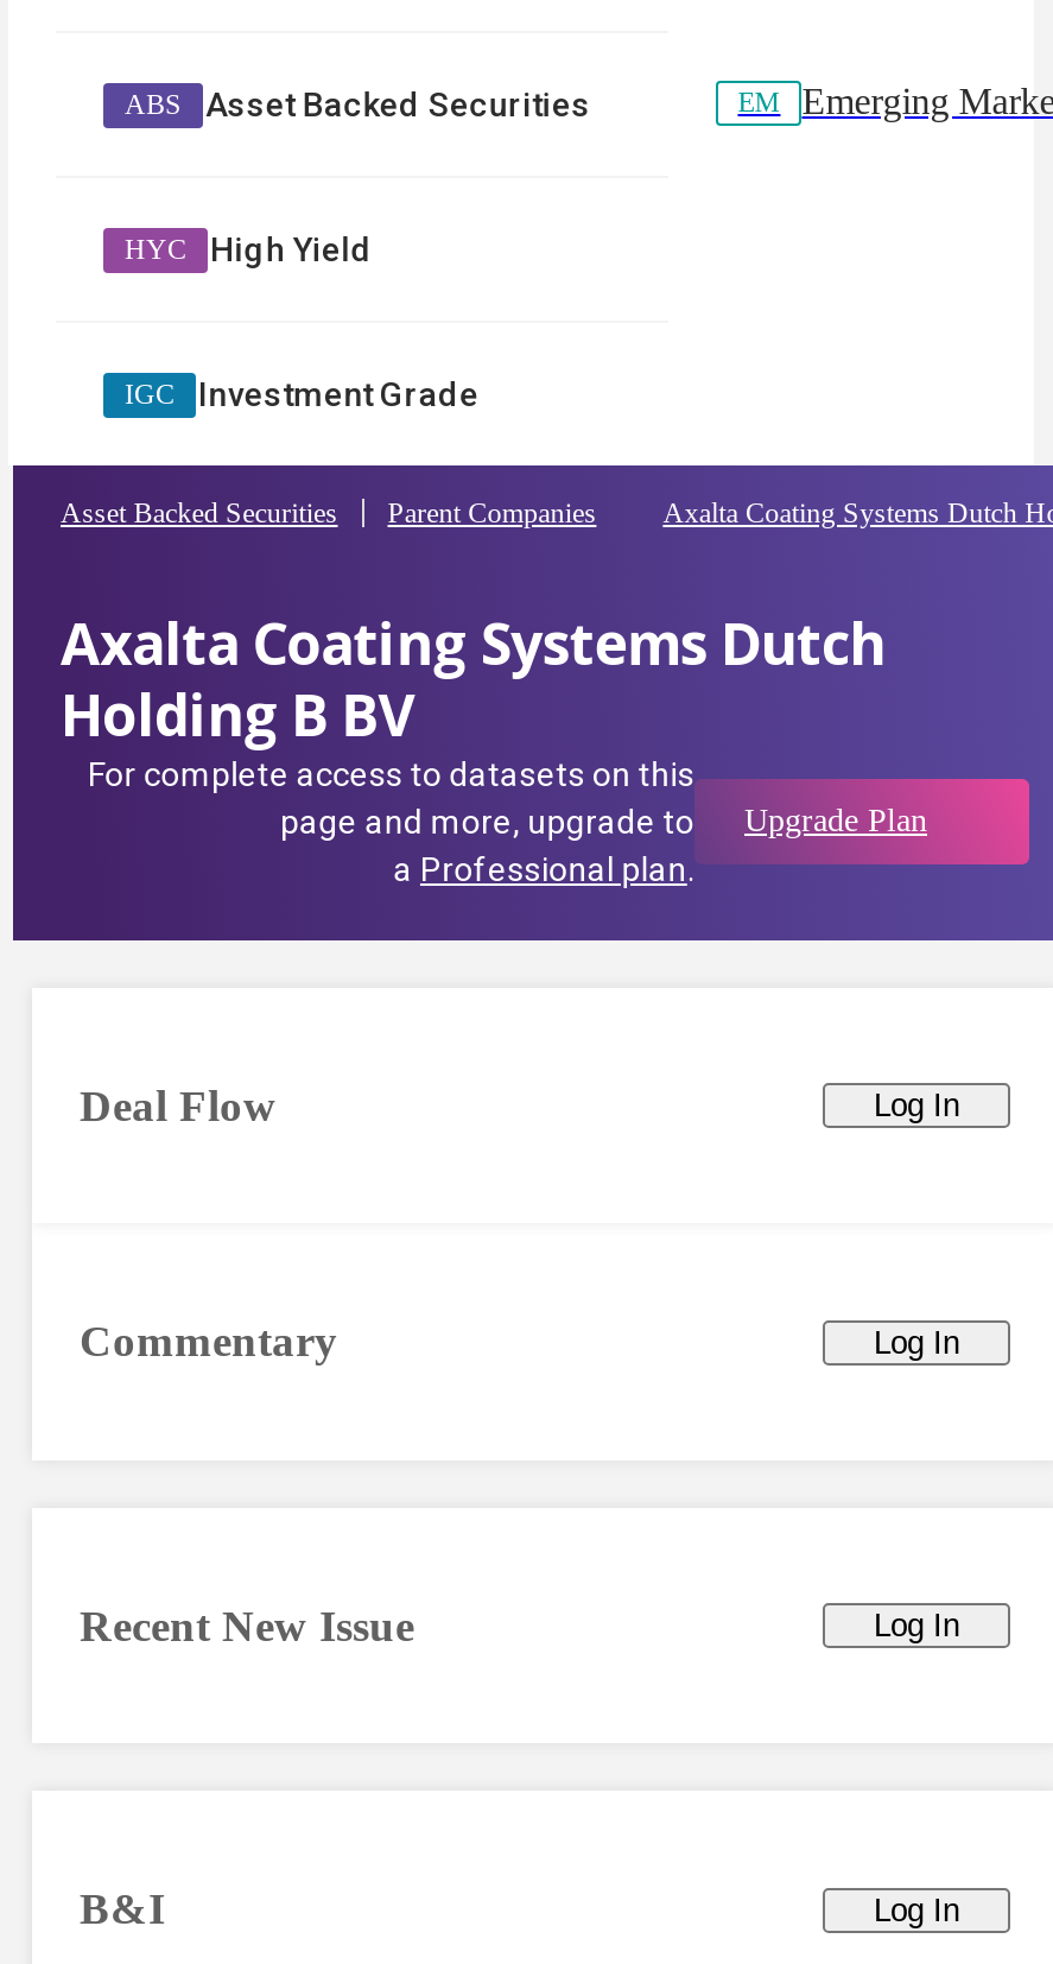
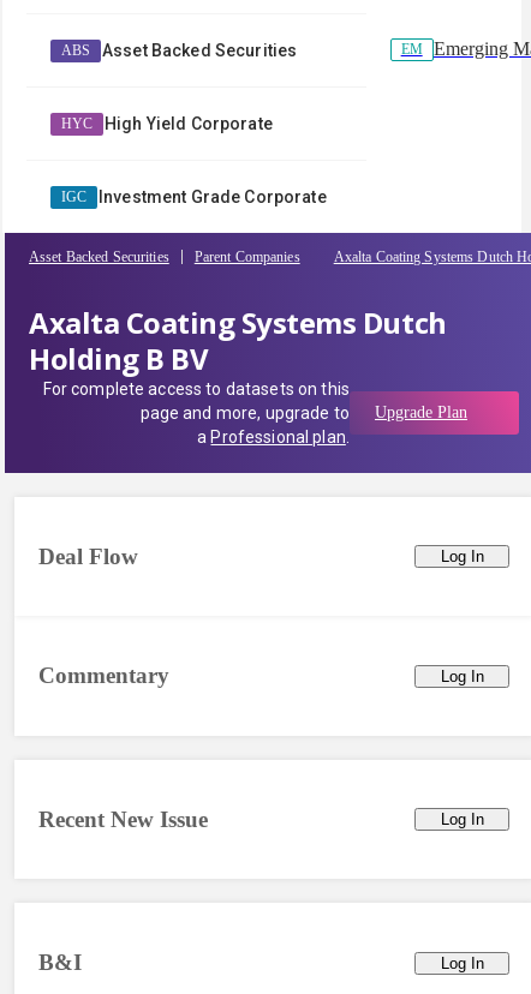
[210,230,373,268] High Yield -> [105,114,272,133] High Yield Corporate
[198,375,479,413] Investment Grade -> [99,187,326,206] Investment Grade Corporate

